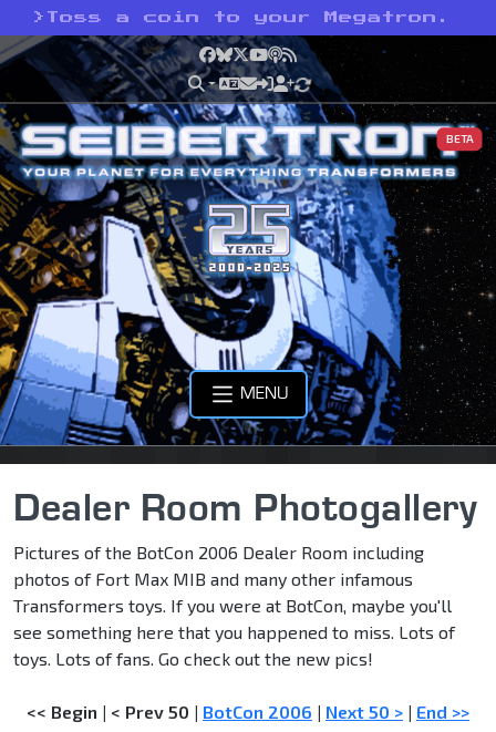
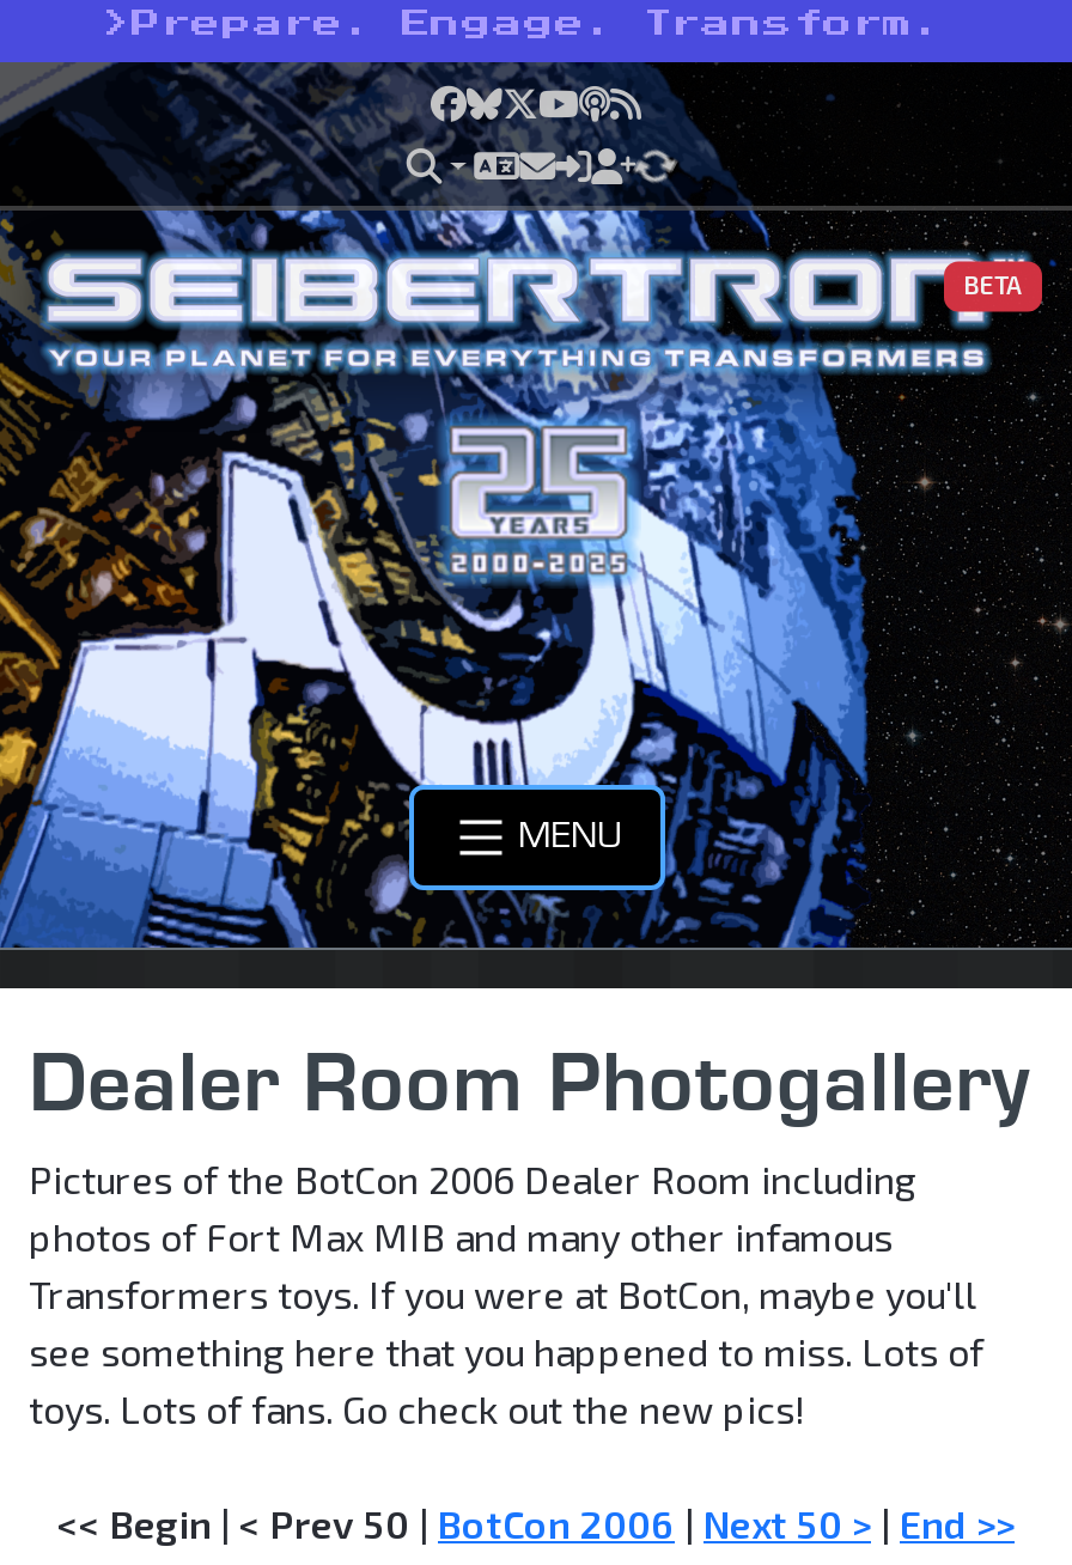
[33,11,451,24] > Toss a coin to your Megatron. -> [103,10,943,38] > Prepare. Engage. Transform.

